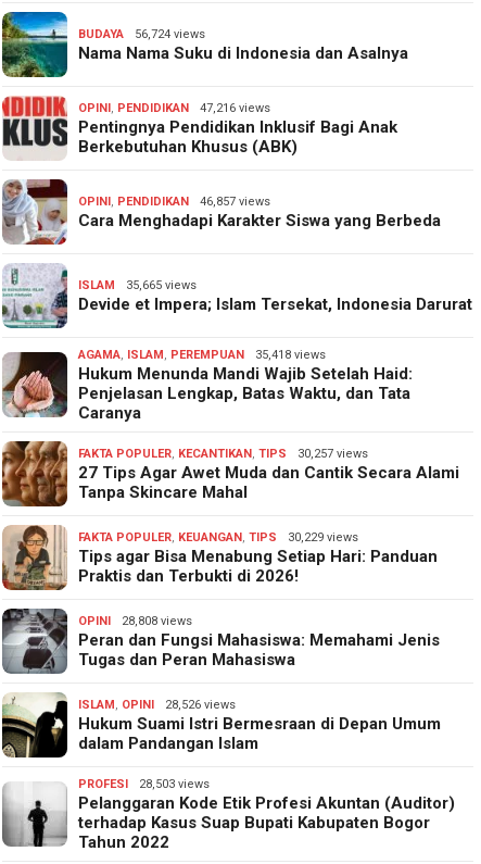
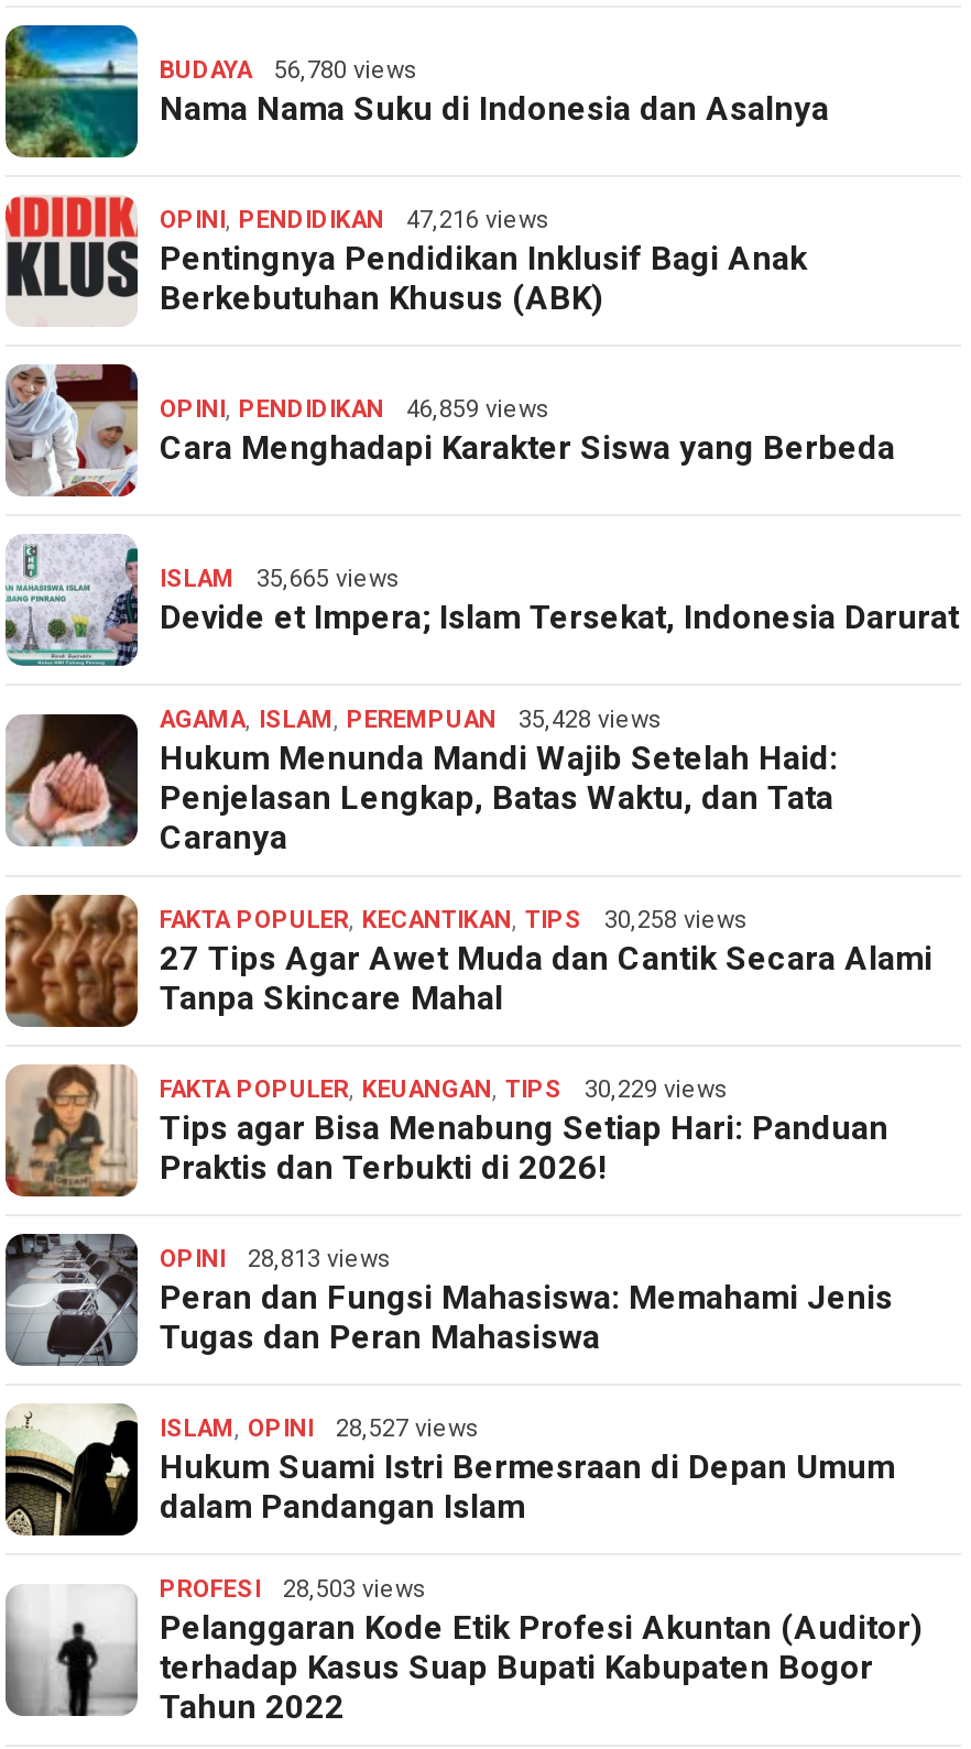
[78,27,205,41] BUDAYA 56,724 views -> [160,57,417,86] BUDAYA 56,780 views
[78,195,270,209] OPINI, PENDIDIKAN 46,857 views -> [160,396,549,425] OPINI, PENDIDIKAN 46,859 views
[78,348,326,362] AGAMA, ISLAM, PEREMPUAN 35,418 views -> [160,707,662,735] AGAMA, ISLAM, PEREMPUAN 35,428 views
[78,447,368,461] FAKTA POPULER, KECANTIKAN, TIPS 30,257 views -> [160,907,748,936] FAKTA POPULER, KECANTIKAN, TIPS 30,258 views
[78,614,192,628] OPINI 28,808 views -> [160,1246,391,1275] OPINI 28,813 views
[78,698,236,712] ISLAM, OPINI 28,526 views -> [160,1415,479,1444] ISLAM, OPINI 28,527 views

